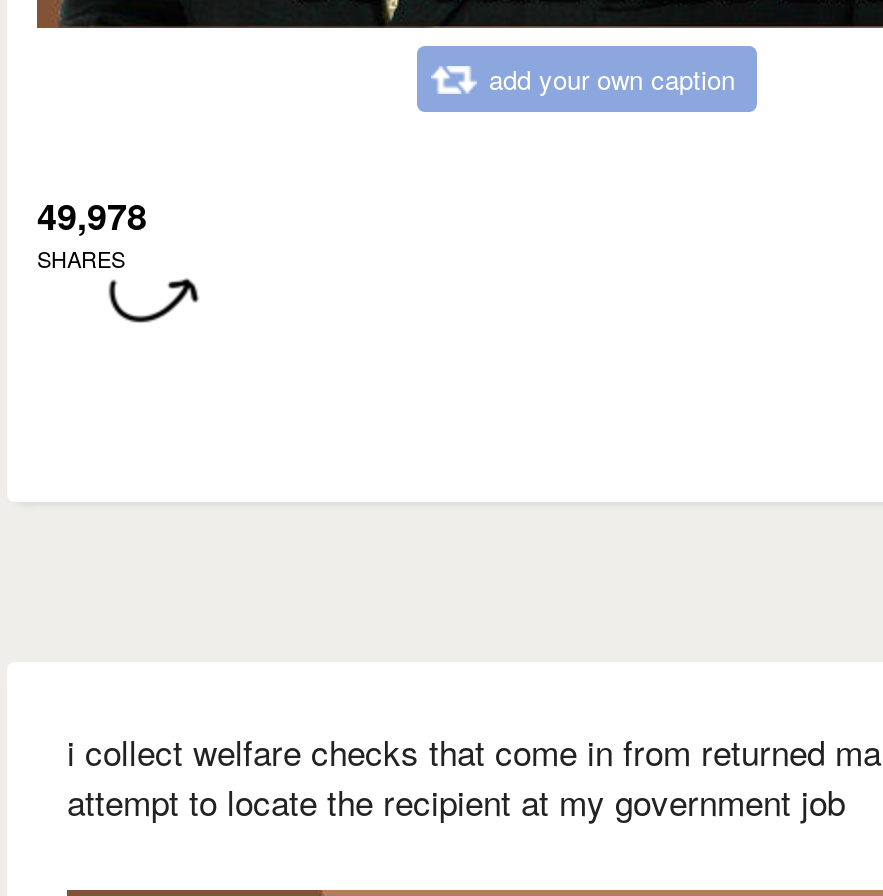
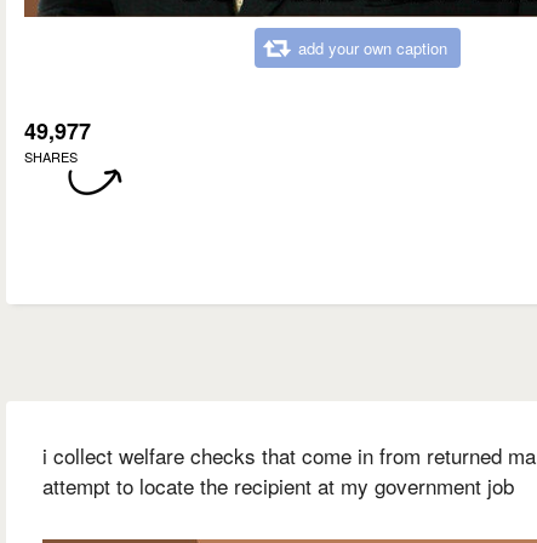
[37,190,147,242] 49,978 -> [24,115,91,147] 49,977

